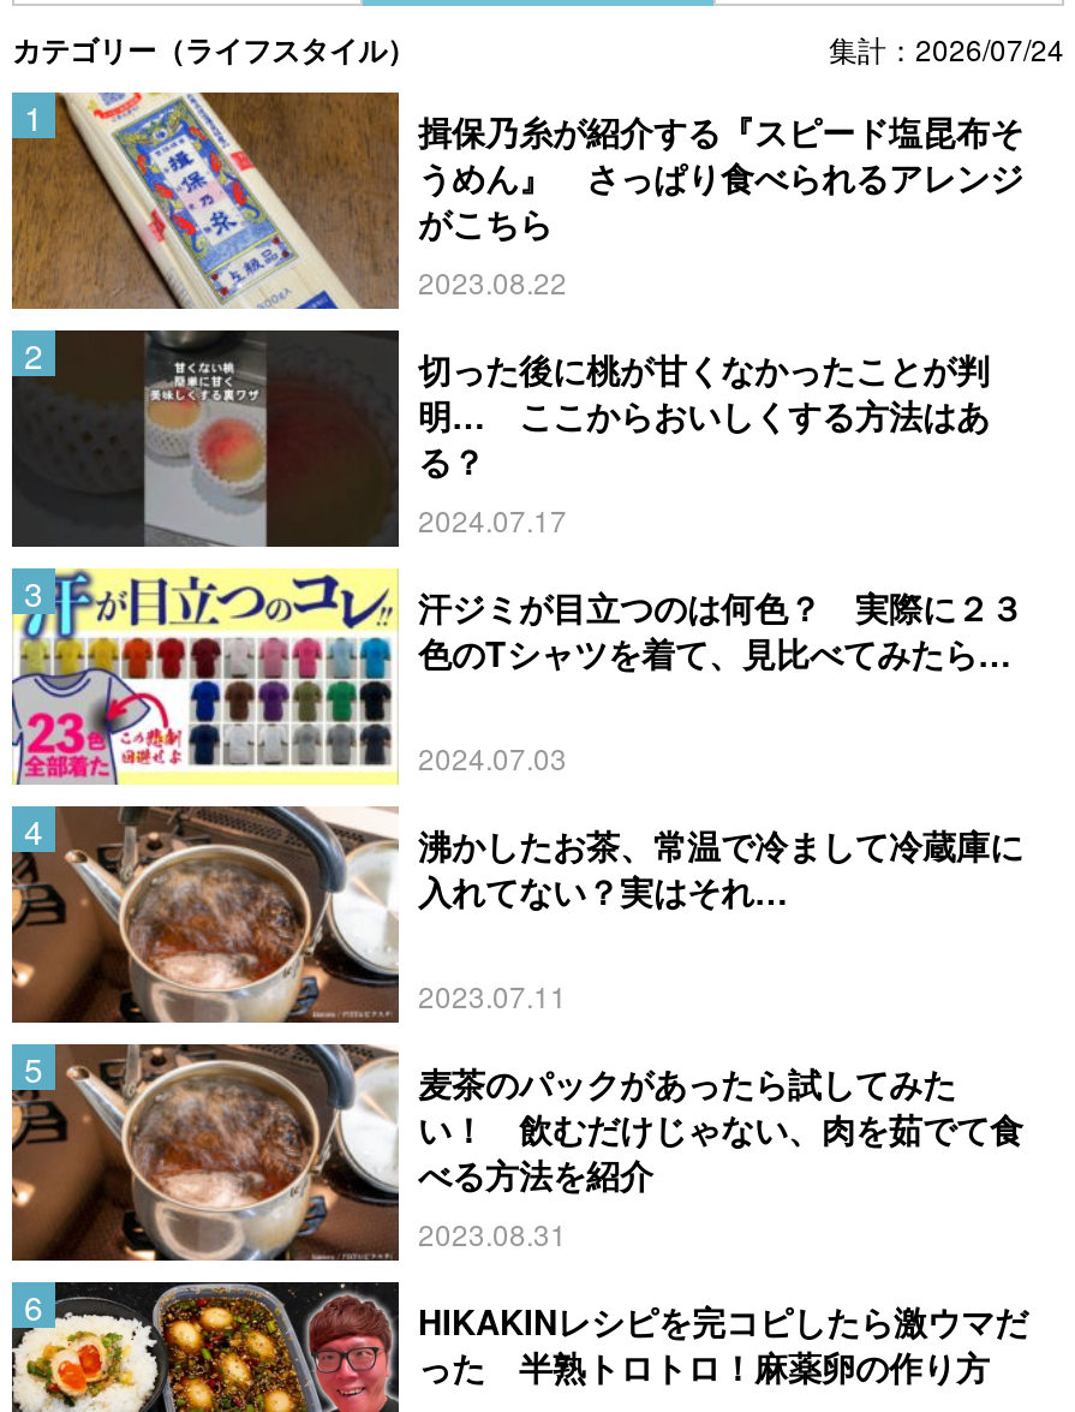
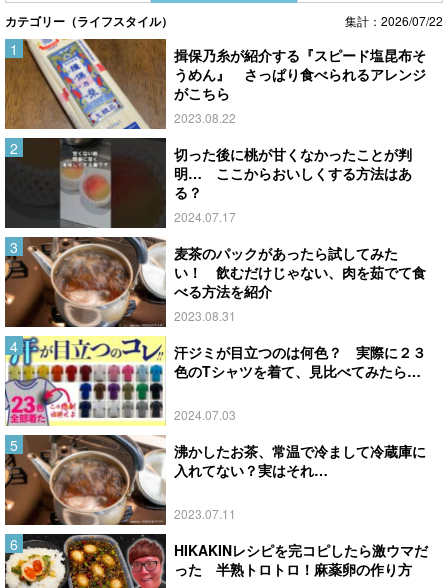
[829,29,1064,70] 集計：2026/07/24 -> [345,12,443,29] 集計：2026/07/22
moved [0,566,1023,1017] -> [0,335,426,522]: [image] | 汗ジミが目立つのは何色？ 実際に２３ | 色のTシャツを着て、見比べてみたら… | 2024.07.03 | 沸かしたお茶、常温で冷まして冷蔵庫に | 入れてない？実はそれ… | 2023.07.11
moved [12,1042,1023,1263] -> [4,236,426,328]: [image] | 麦茶のパックがあったら試してみた | い！ 飲むだけじゃない、肉を茹でて食 | べる方法を紹介 | 2023.08.31

